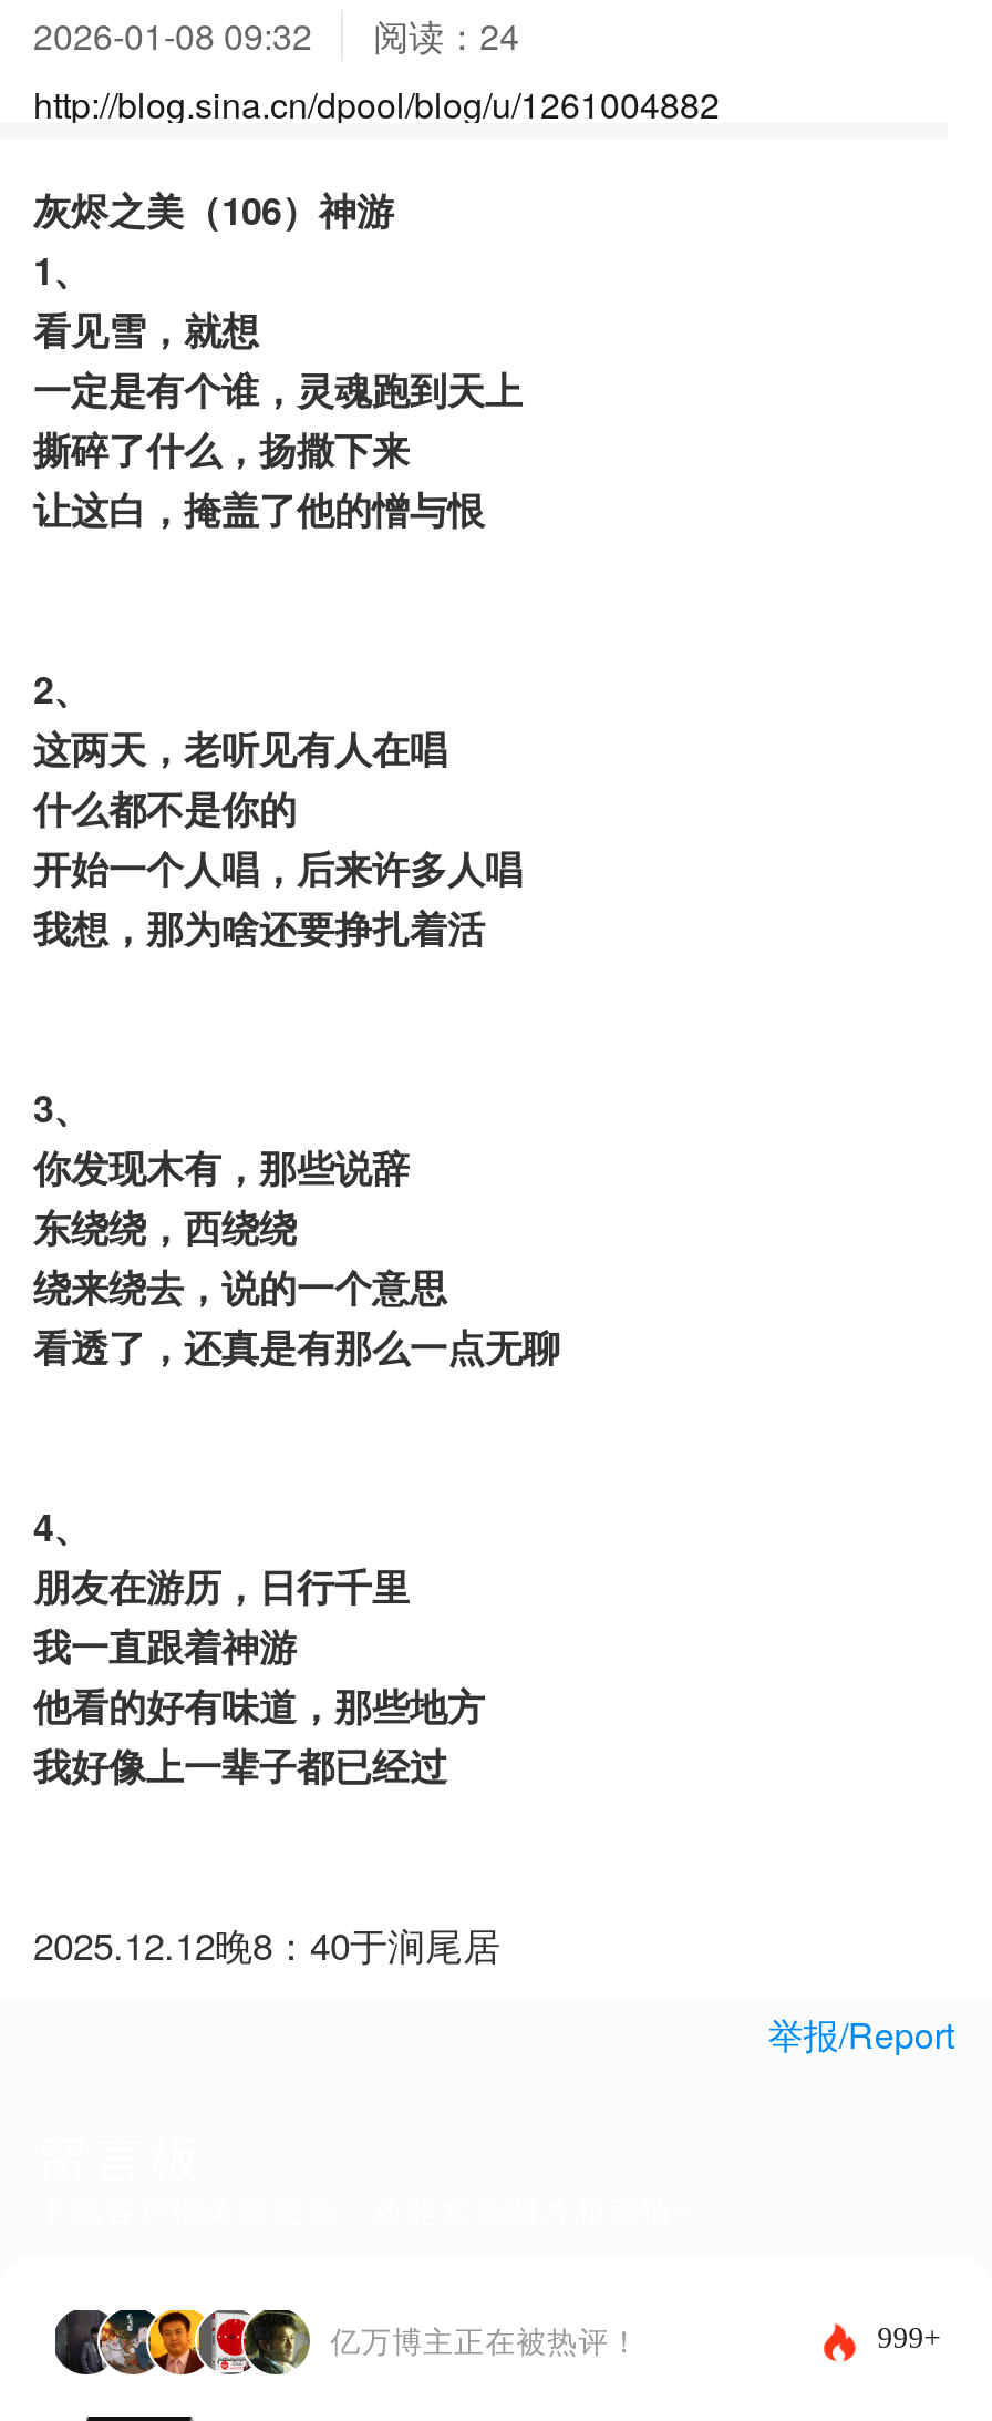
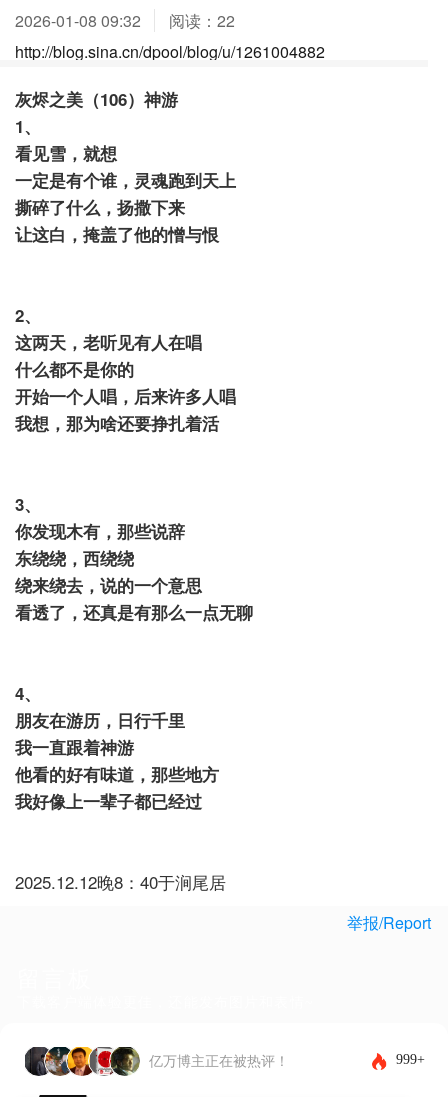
[33,10,519,61] 2026-01-08 09:32 阅读：24 -> [15,9,235,32] 2026-01-08 09:32 阅读：22

